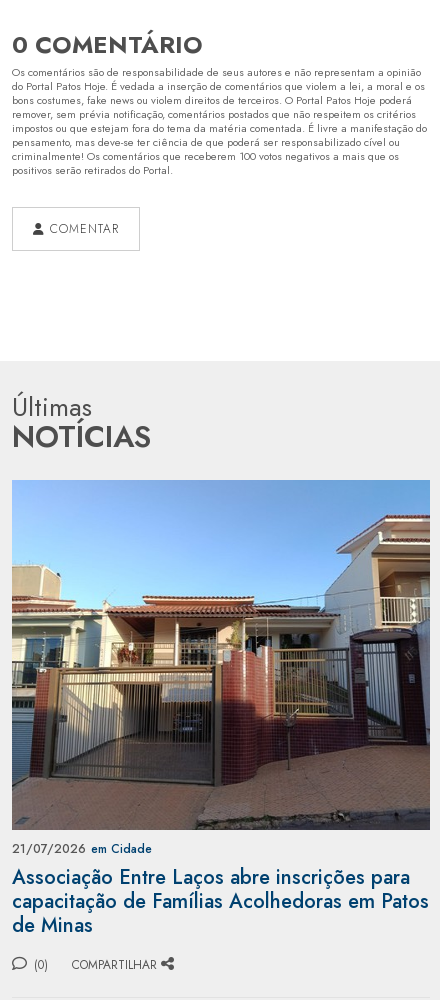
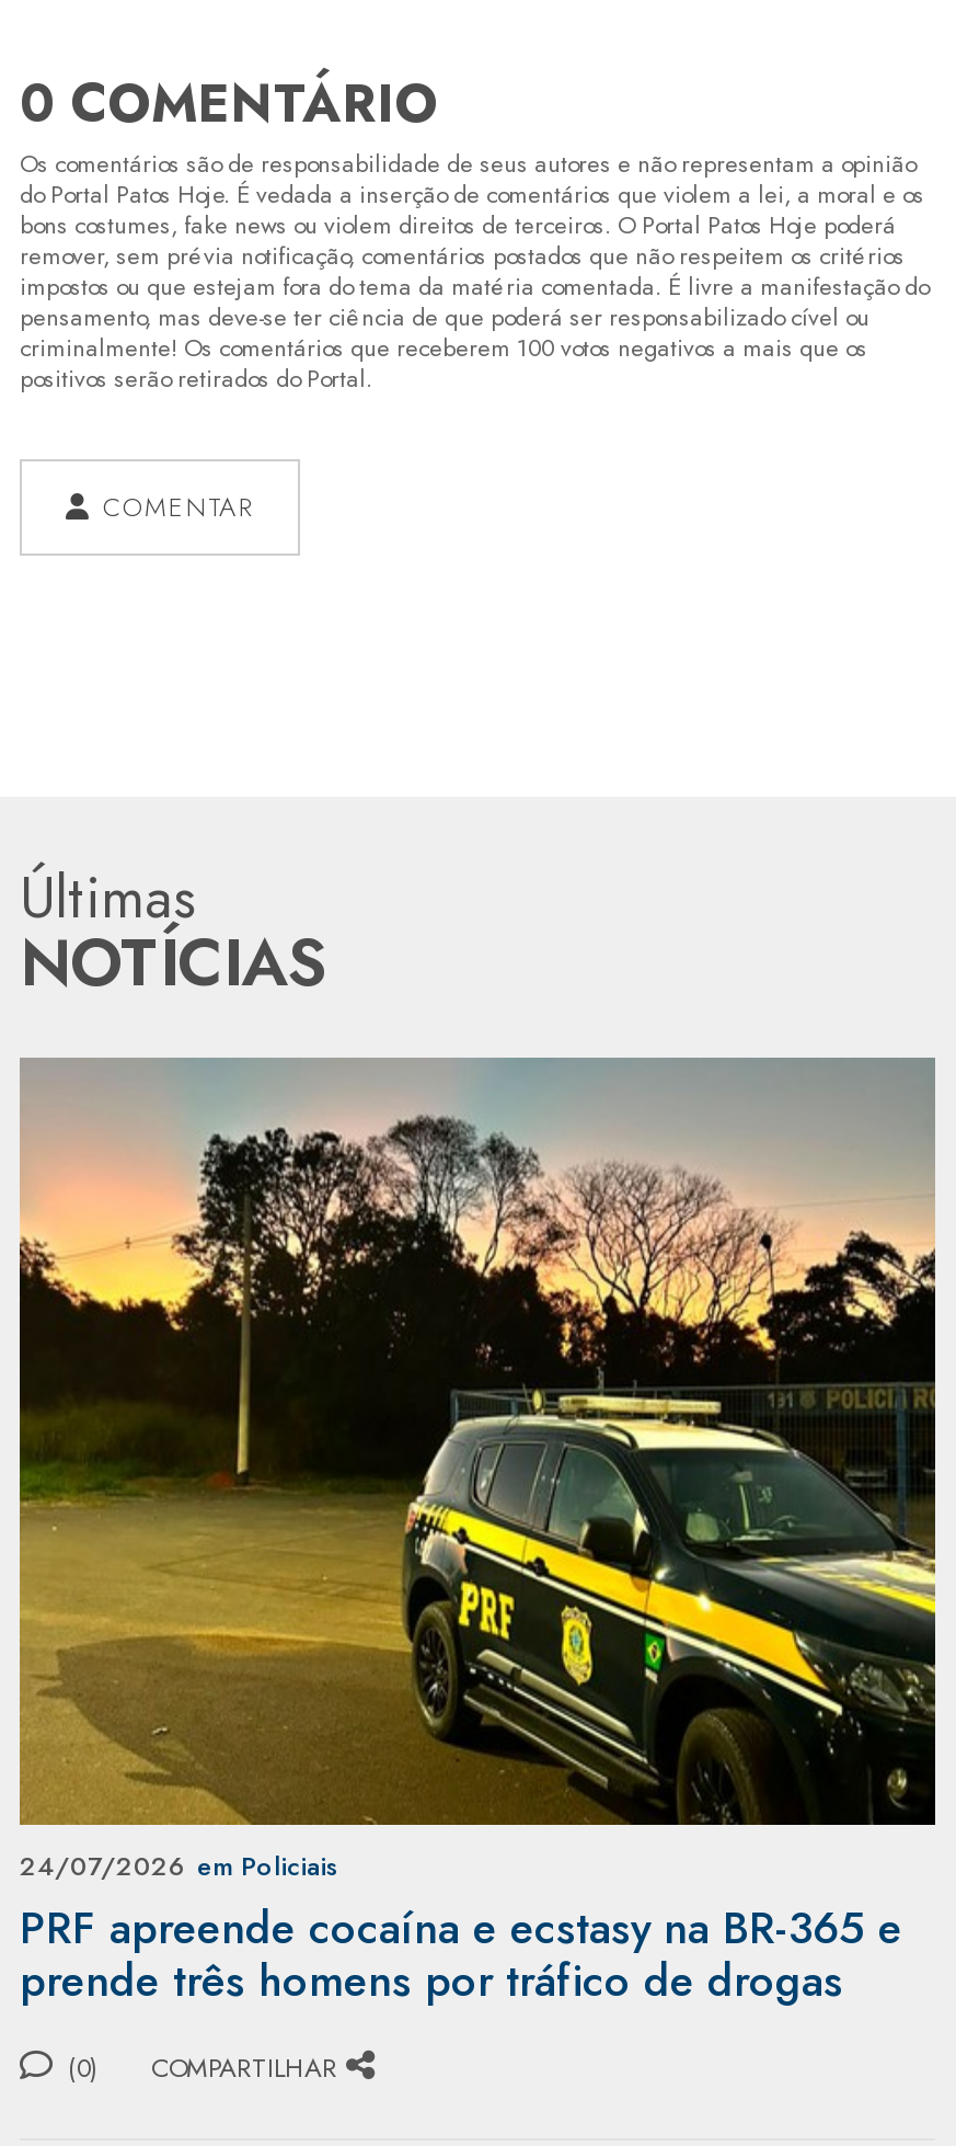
[11,480,431,940] [image] | 21/07/2026 em Cidade | Associação Entre Laços abre inscrições para | capacitação de Famílias Acolhedoras em Patos | de Minas -> [18,1058,937,2013] [image] | 24/07/2026 em Policiais | PRF apreende cocaína e ecstasy na BR-365 e | prende três homens por tráfico de drogas

